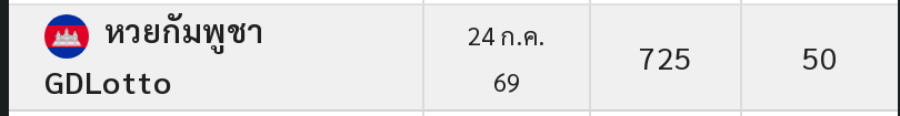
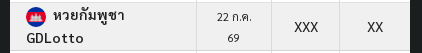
[468,18,546,51] 24 ก.ค. -> [216,9,251,24] 22 ก.ค.
[639,36,838,76] 725 | 50 -> [293,17,383,35] XXX | XX

